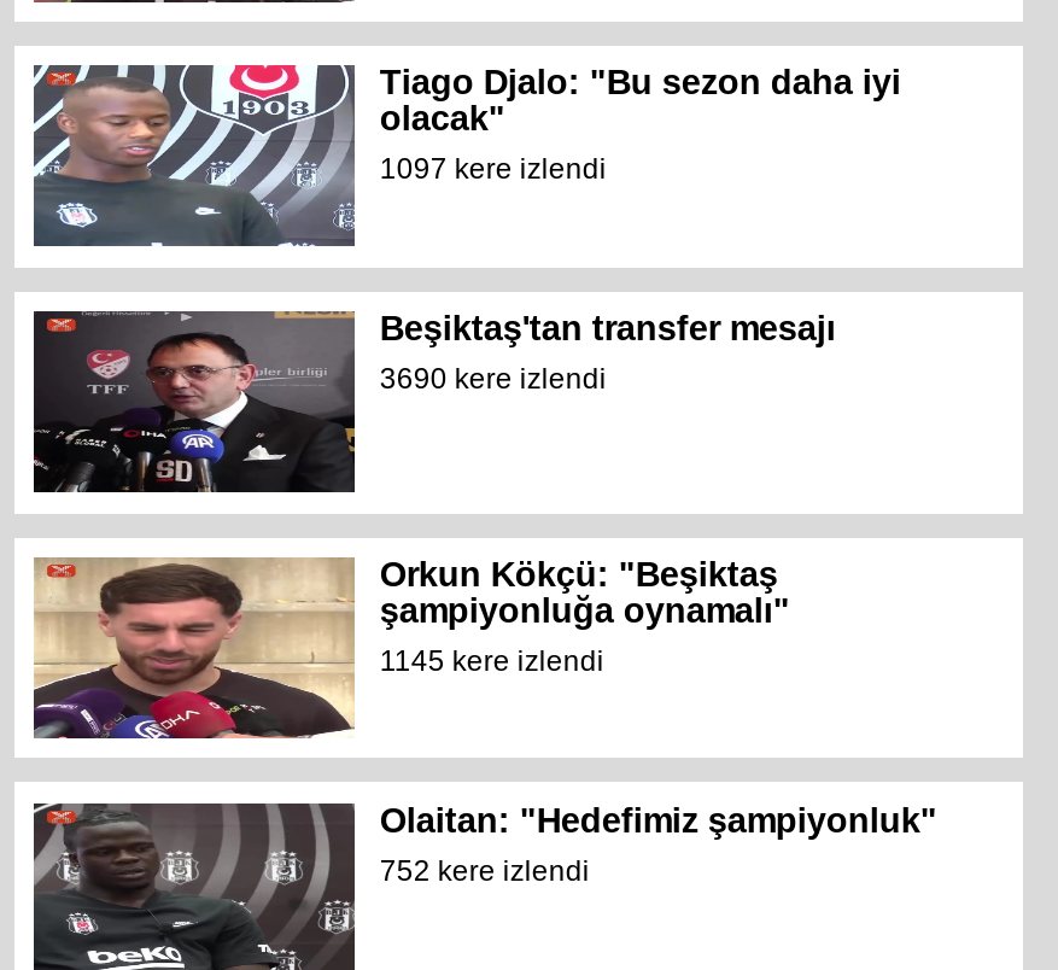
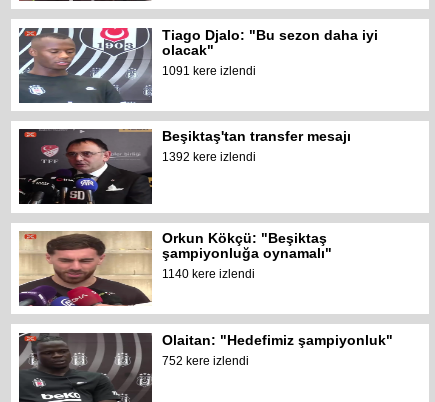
[380,154,607,187] 1097 kere izlendi -> [162,64,256,78] 1091 kere izlendi
[380,363,607,397] 3690 kere izlendi -> [162,150,256,164] 1392 kere izlendi
[380,644,604,678] 1145 kere izlendi -> [162,267,255,281] 1140 kere izlendi

